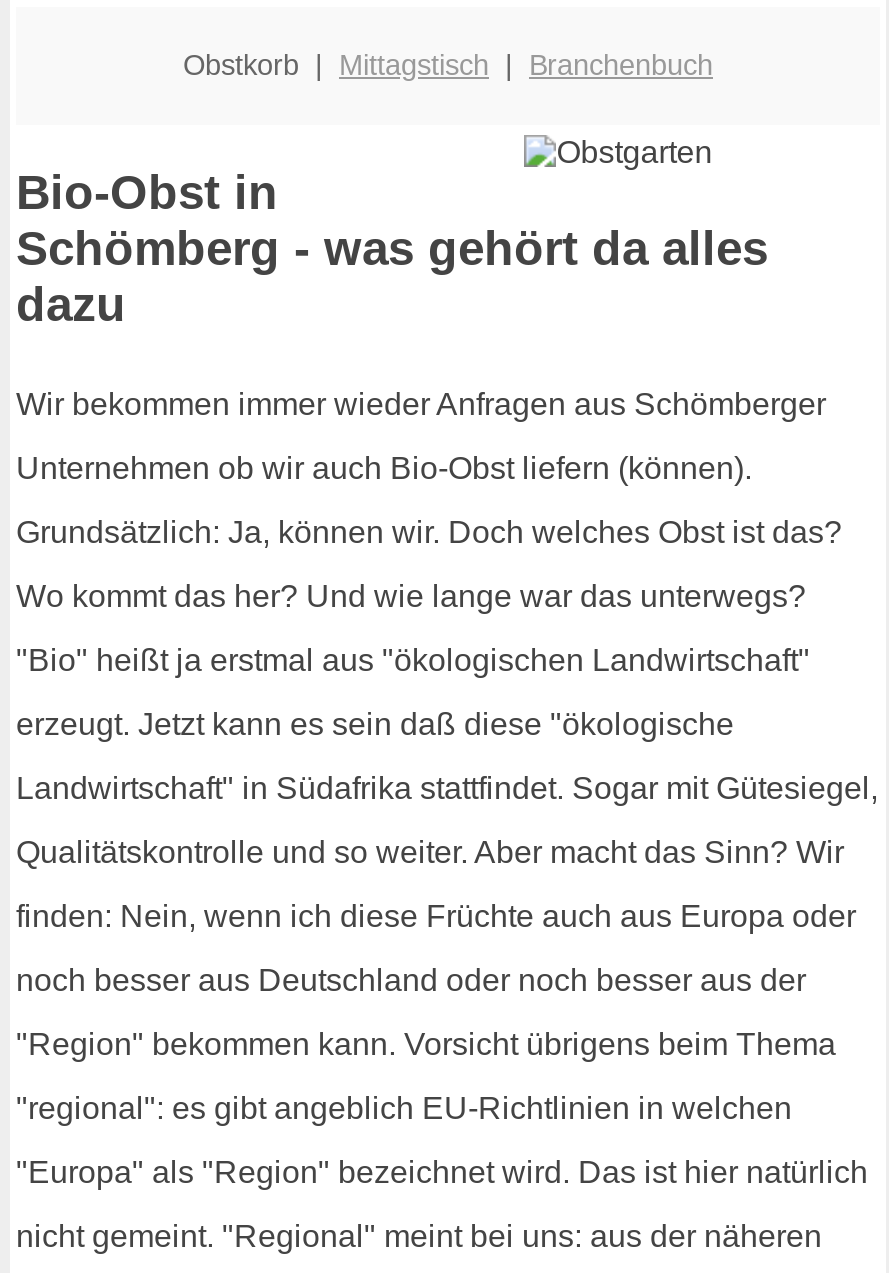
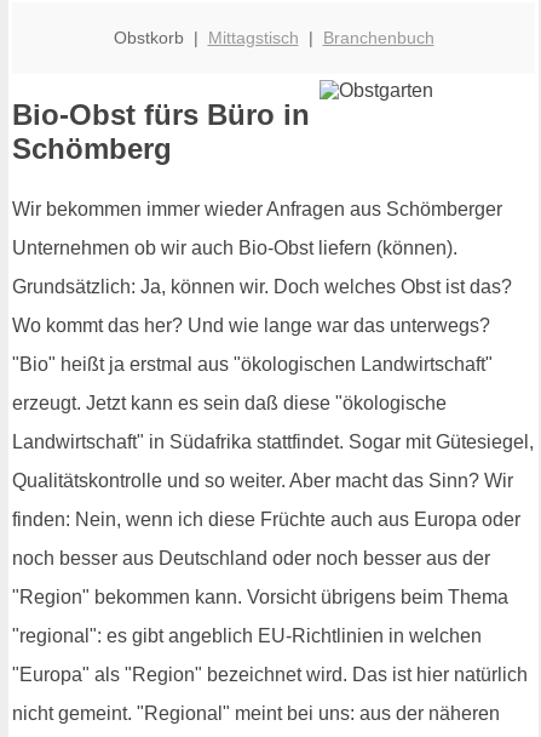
[16,166,768,332] Bio-Obst in | Schömberg - was gehört da alles | dazu -> [12,99,310,165] Bio-Obst fürs Büro in | Schömberg

